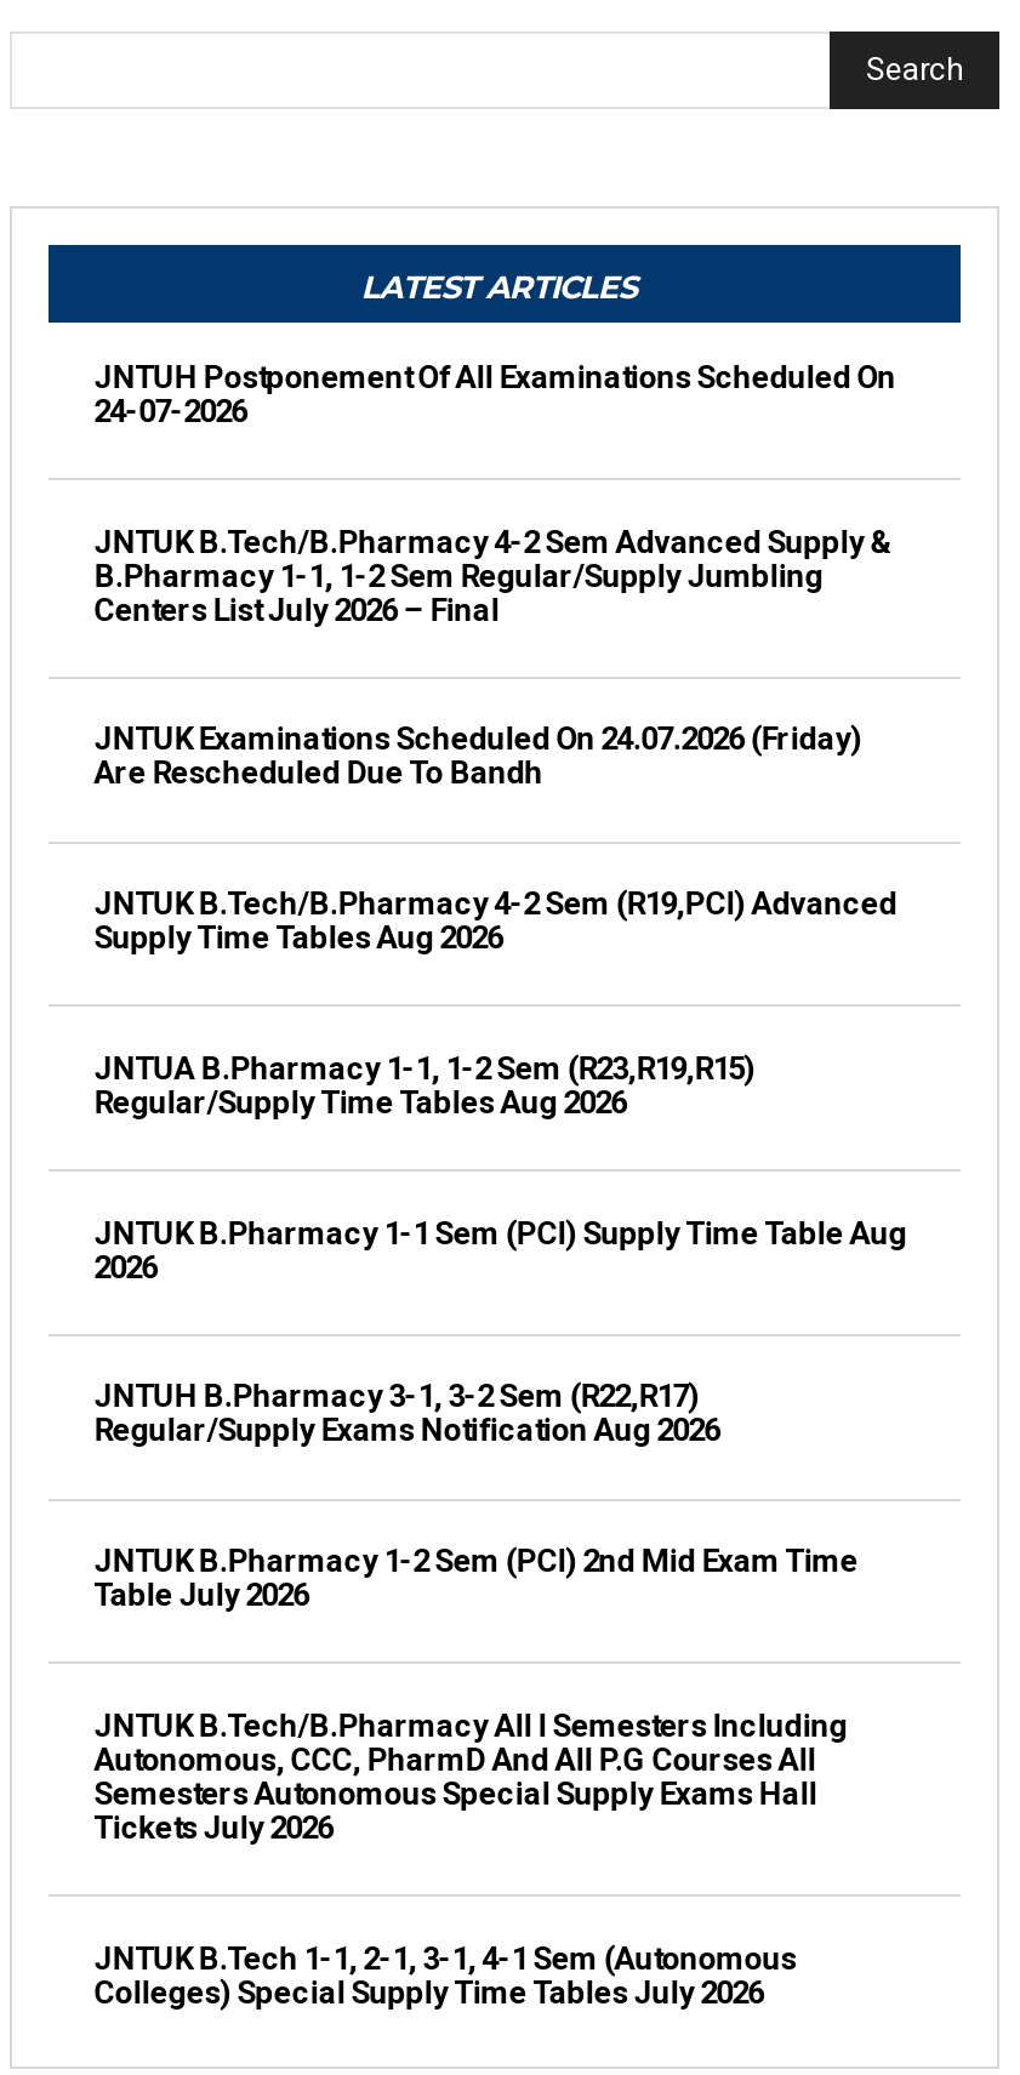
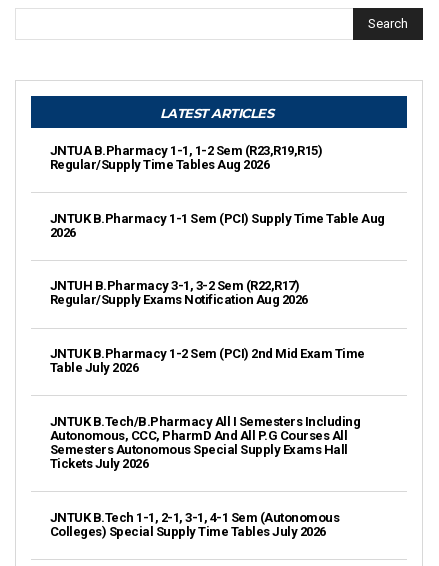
[94,358,896,429] JNTUH Postponement Of All Examinations Scheduled On | 24-07-2026 -> none
[94,523,893,627] JNTUK B.Tech/B.Pharmacy 4-2 Sem Advanced Supply & | B.Pharmacy 1-1, 1-2 Sem Regular/Supply Jumbling | Centers List July 2026 – Final -> none
[94,721,862,791] JNTUK Examinations Scheduled On 24.07.2026 (Friday) | Are Rescheduled Due To Bandh -> none
[94,885,897,956] JNTUK B.Tech/B.Pharmacy 4-2 Sem (R19,PCI) Advanced | Supply Time Tables Aug 2026 -> none

